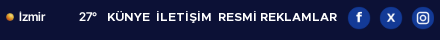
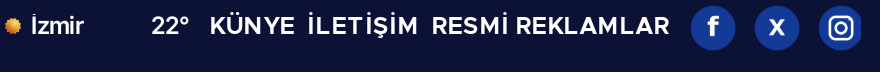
[79,9,337,24] 27° KÜNYE İLETİŞİM RESMİ REKLAMLAR -> [151,10,669,40] 22° KÜNYE İLETİŞİM RESMİ REKLAMLAR

